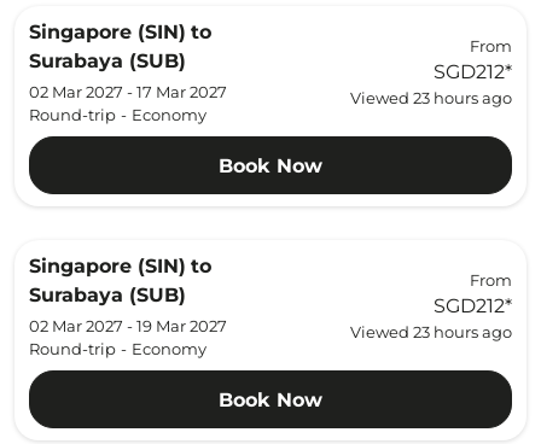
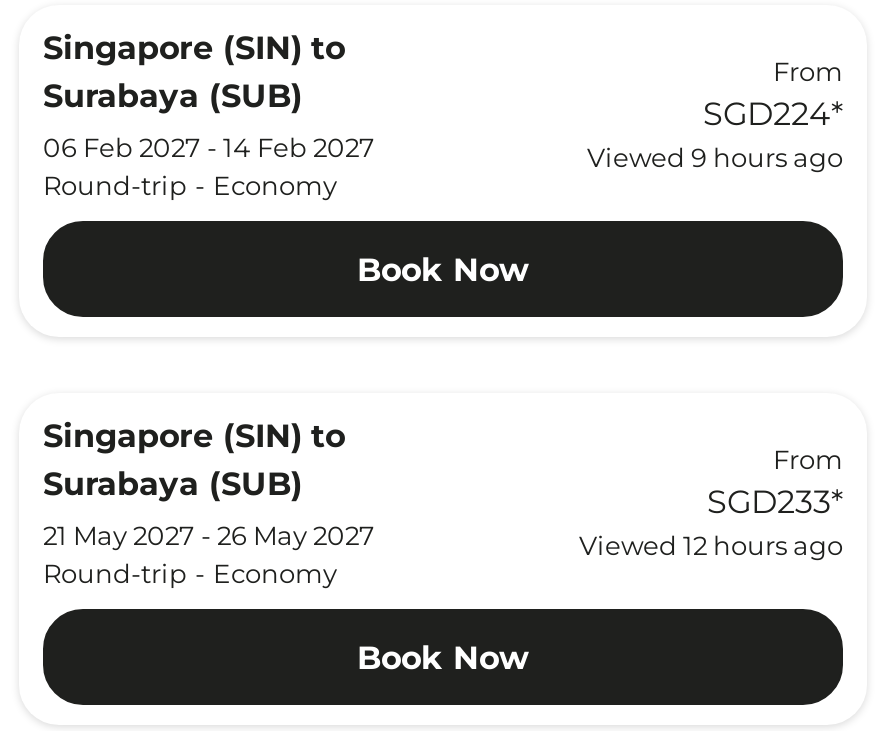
[350,60,512,107] SGD212* | Viewed 23 hours ago -> [587,95,843,173] SGD224* | Viewed 9 hours ago
[29,82,227,101] 02 Mar 2027 - 17 Mar 2027 -> [43,131,375,163] 06 Feb 2027 - 14 Feb 2027
[350,294,512,341] SGD212* | Viewed 23 hours ago -> [579,483,843,561] SGD233* | Viewed 12 hours ago
[29,316,227,335] 02 Mar 2027 - 19 Mar 2027 -> [43,519,375,551] 21 May 2027 - 26 May 2027

